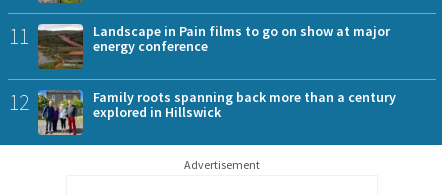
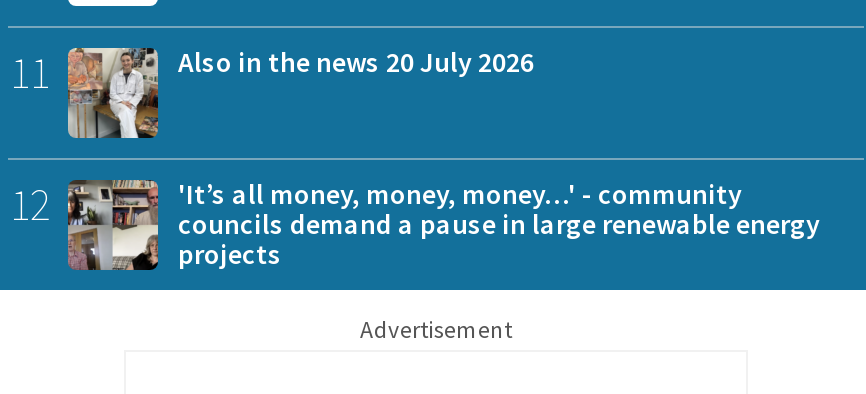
[37,22,390,70] [image] | Landscape in Pain films to go on show at major | energy conference -> [66,45,534,140] [image] | Also in the news 20 July 2026
[37,88,396,136] [image] | Family roots spanning back more than a century | explored in Hillswick -> [66,177,820,273] [image] | 'It’s all money, money, money…' - community | councils demand a pause in large renewable energy | projects

